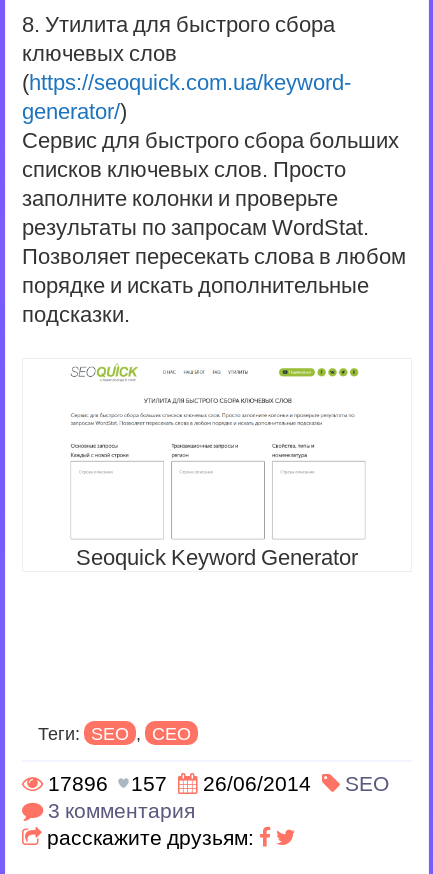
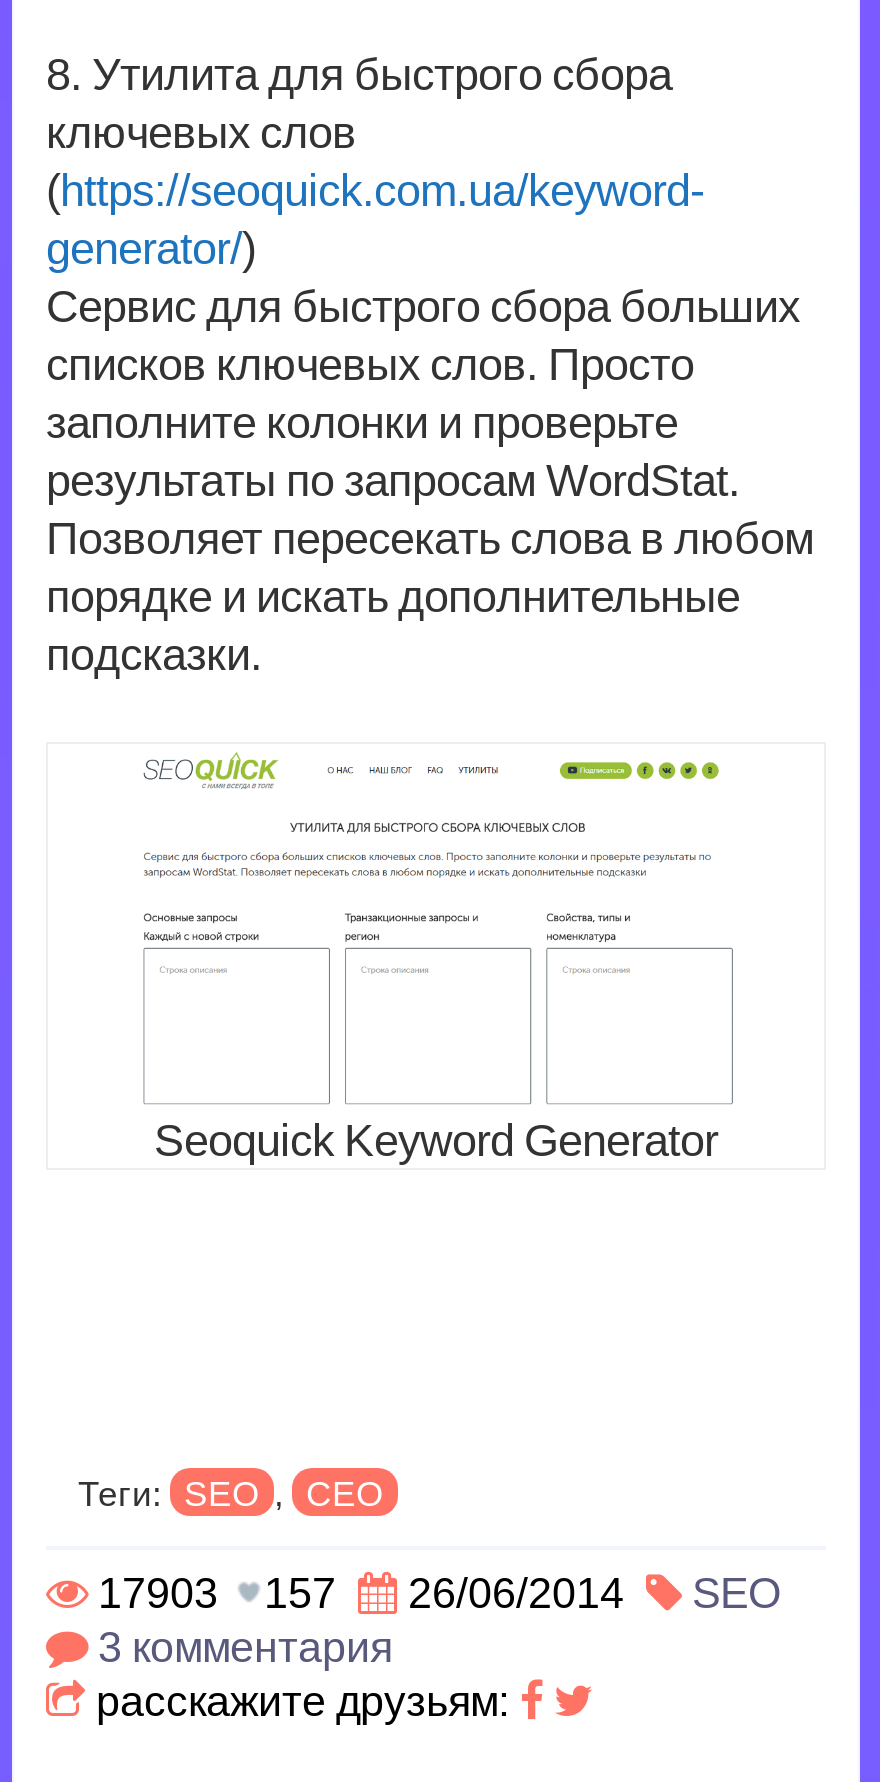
[43,769,389,796] 17896 157 26/06/2014 SEO -> [88,1564,780,1618] 17903 157 26/06/2014 SEO

